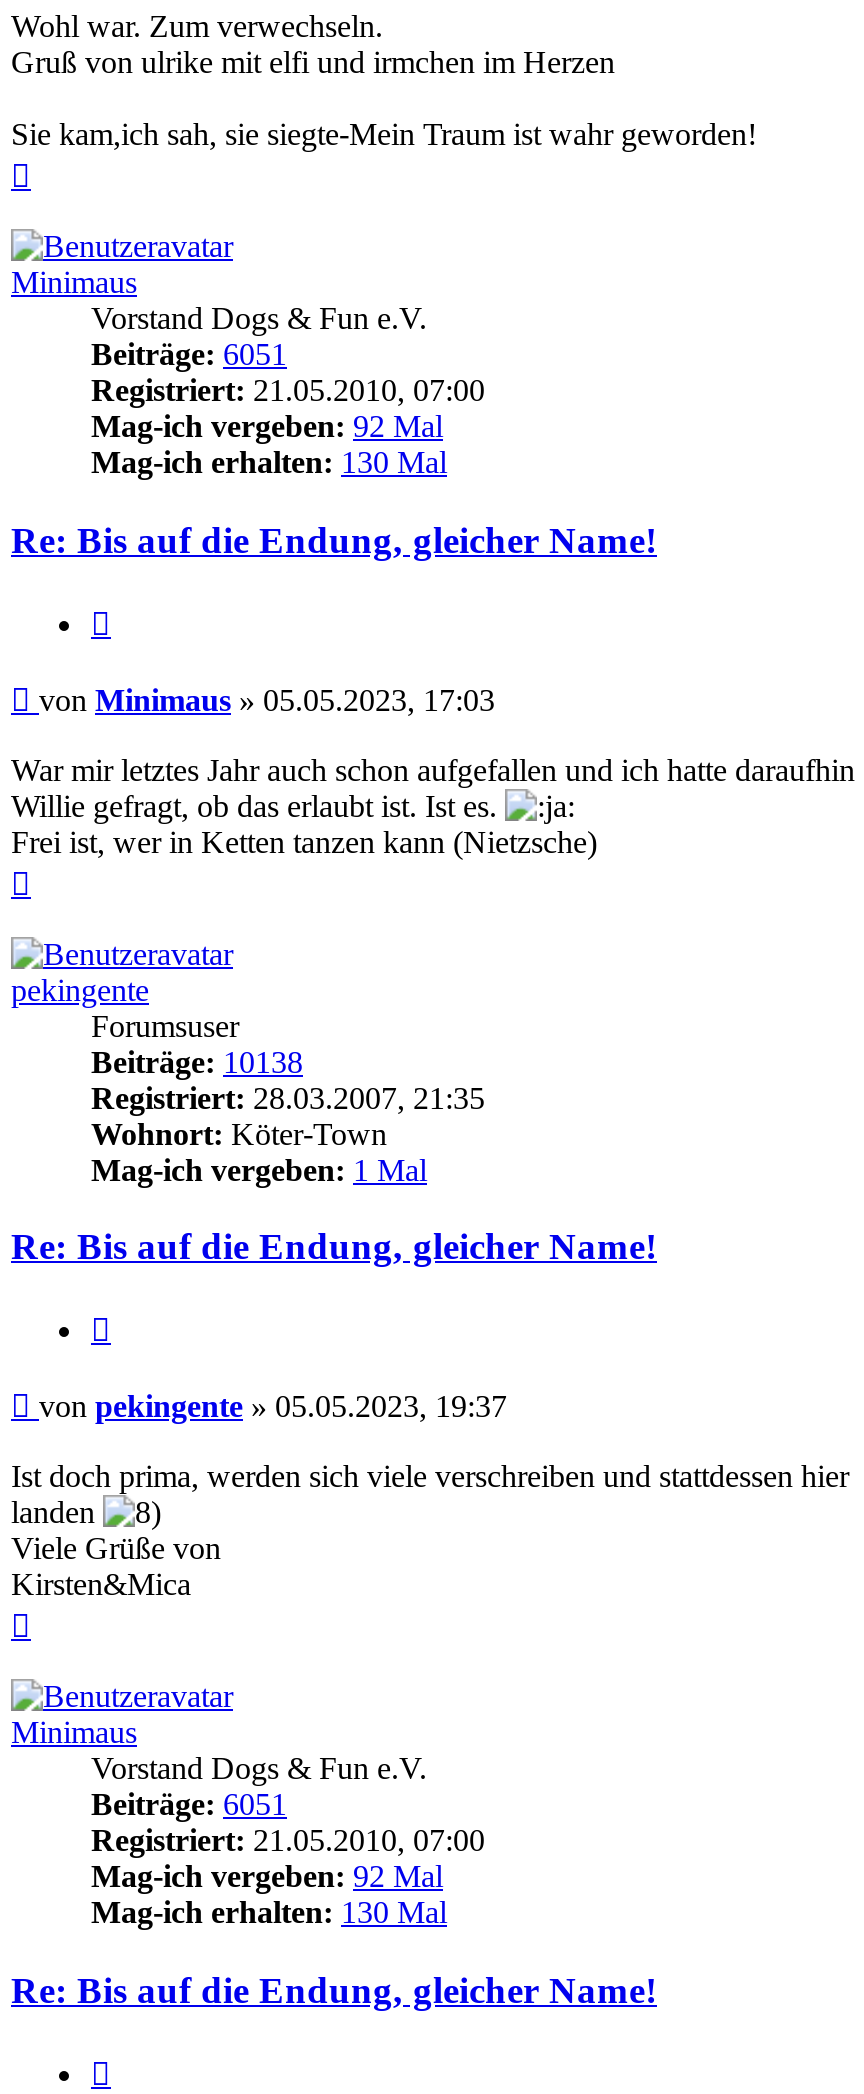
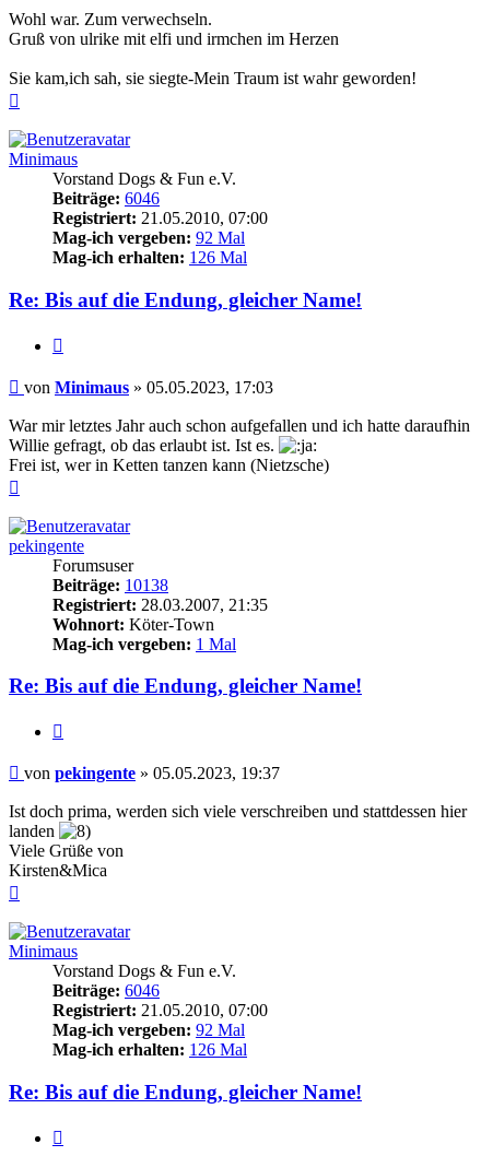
[91,337,287,371] Beiträge: 6051 -> [52,189,160,208] Beiträge: 6046
[91,445,447,479] Mag-ich erhalten: 130 Mal -> [52,248,247,267] Mag-ich erhalten: 126 Mal
[91,1787,287,1821] Beiträge: 6051 -> [52,981,160,1000] Beiträge: 6046
[91,1895,447,1929] Mag-ich erhalten: 130 Mal -> [52,1040,247,1059] Mag-ich erhalten: 126 Mal

